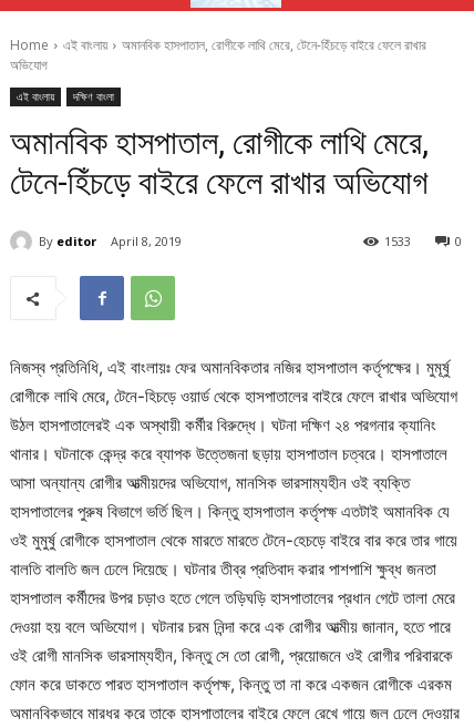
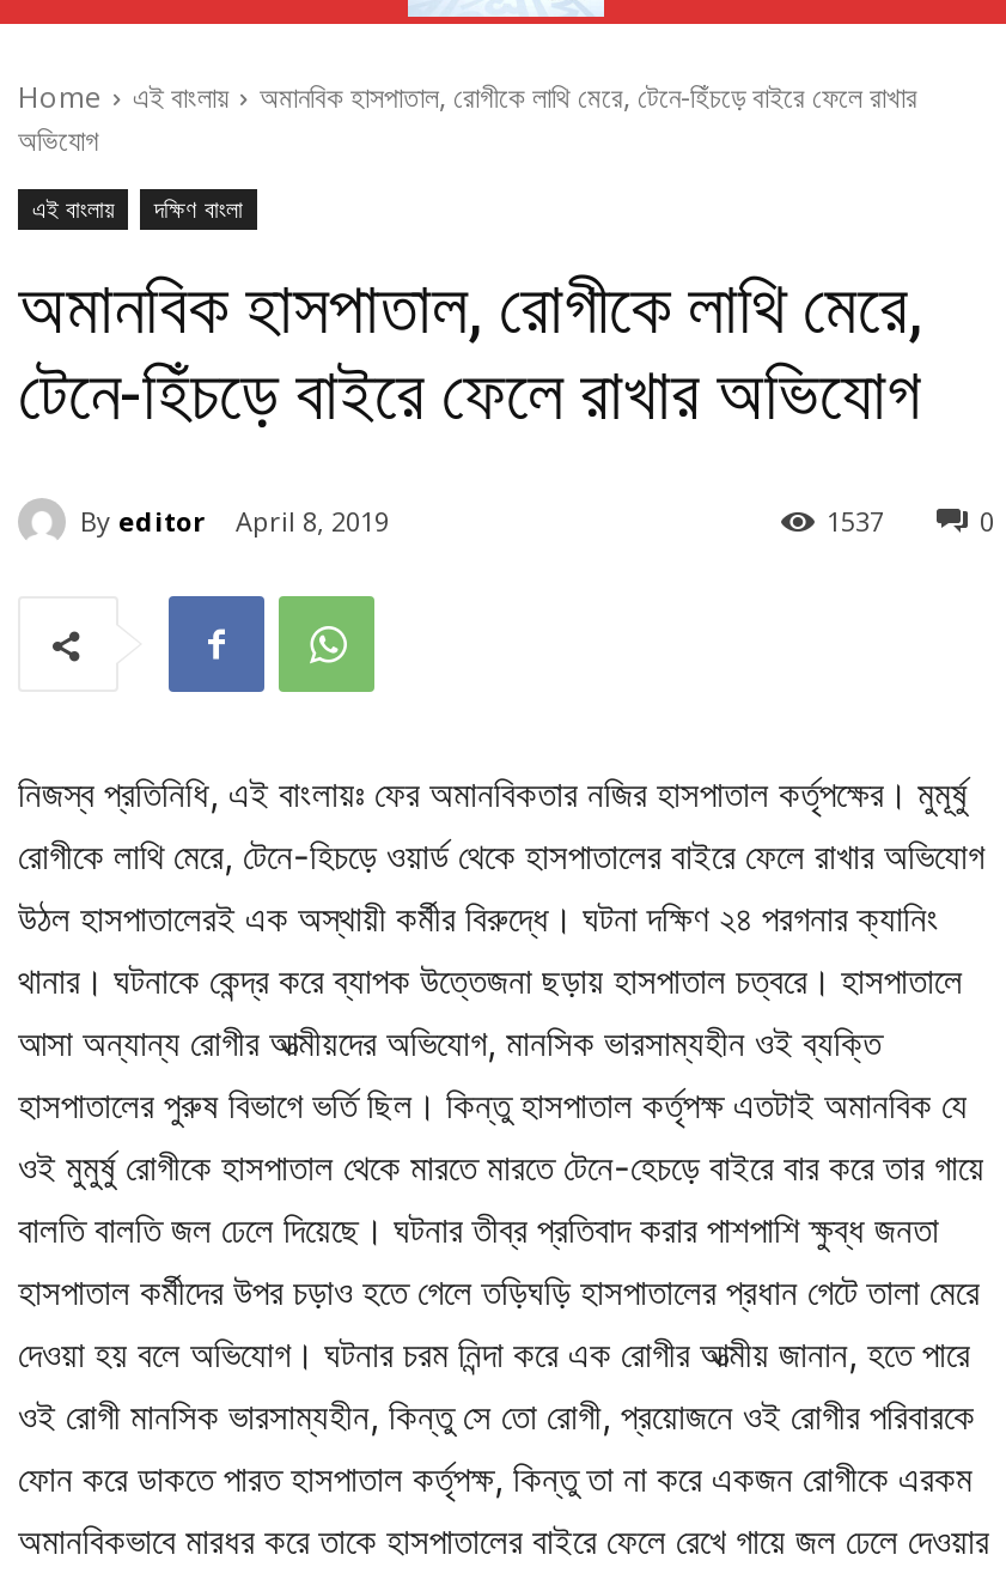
[384,233,411,249] 1533 -> [827,503,884,539] 1537

